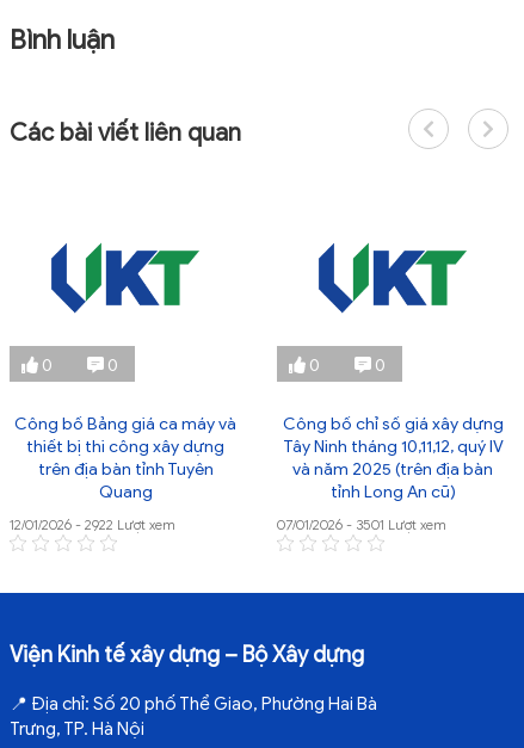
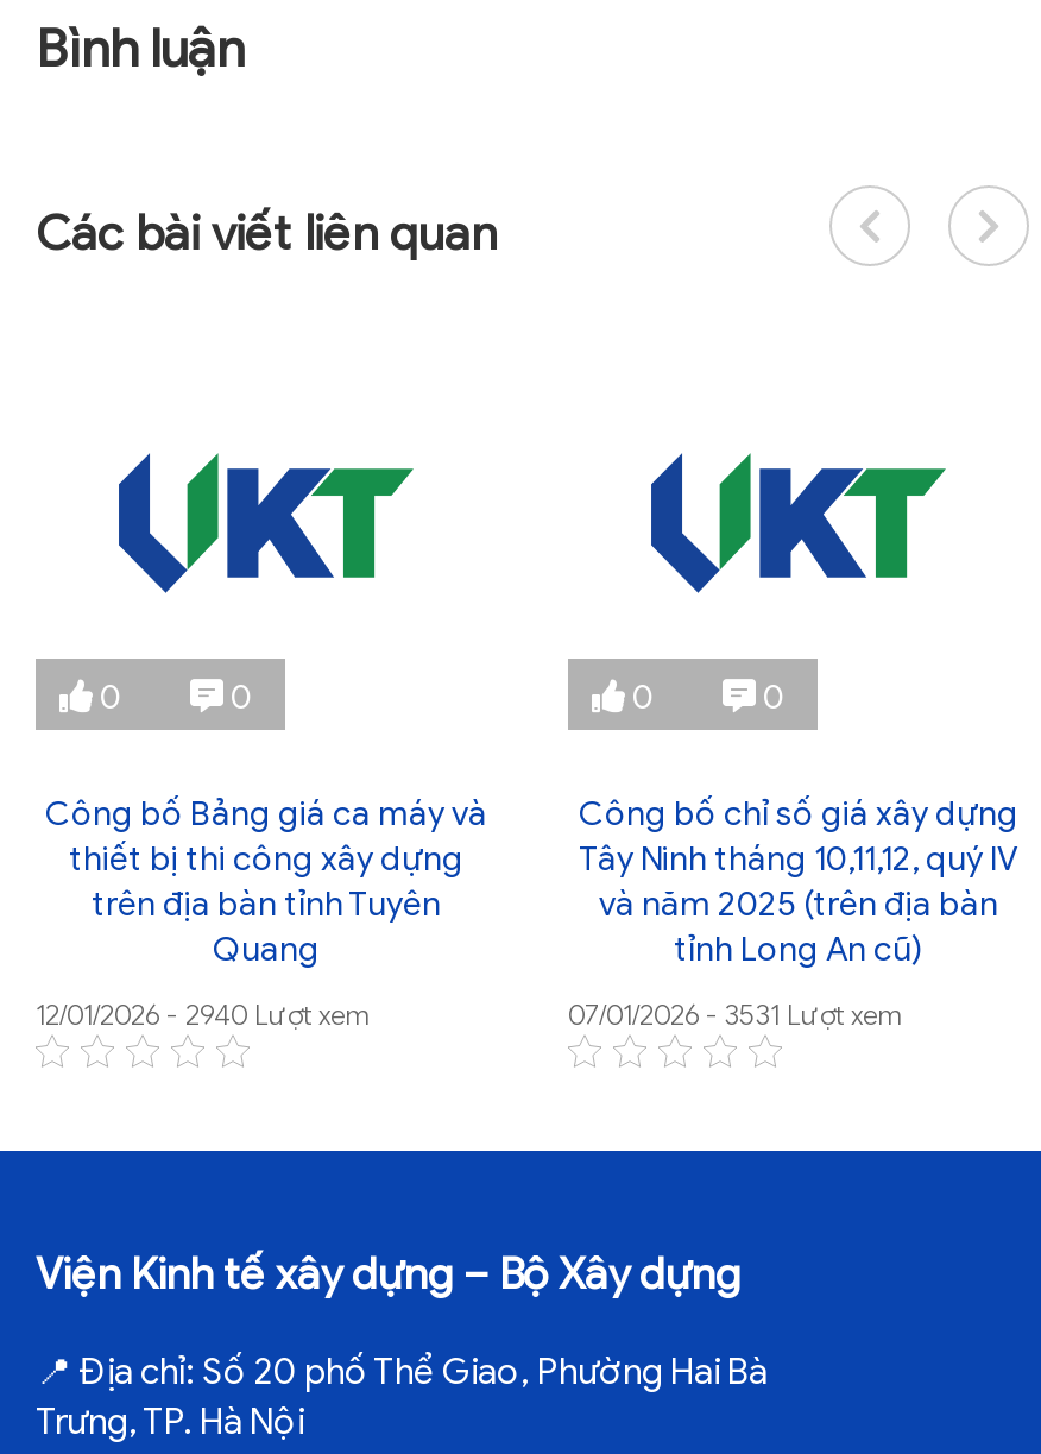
[10,516,175,534] 12/01/2026 - 2922 Lượt xem -> [36,997,371,1032] 12/01/2026 - 2940 Lượt xem
[277,516,446,534] 07/01/2026 - 3501 Lượt xem -> [568,997,903,1032] 07/01/2026 - 3531 Lượt xem

